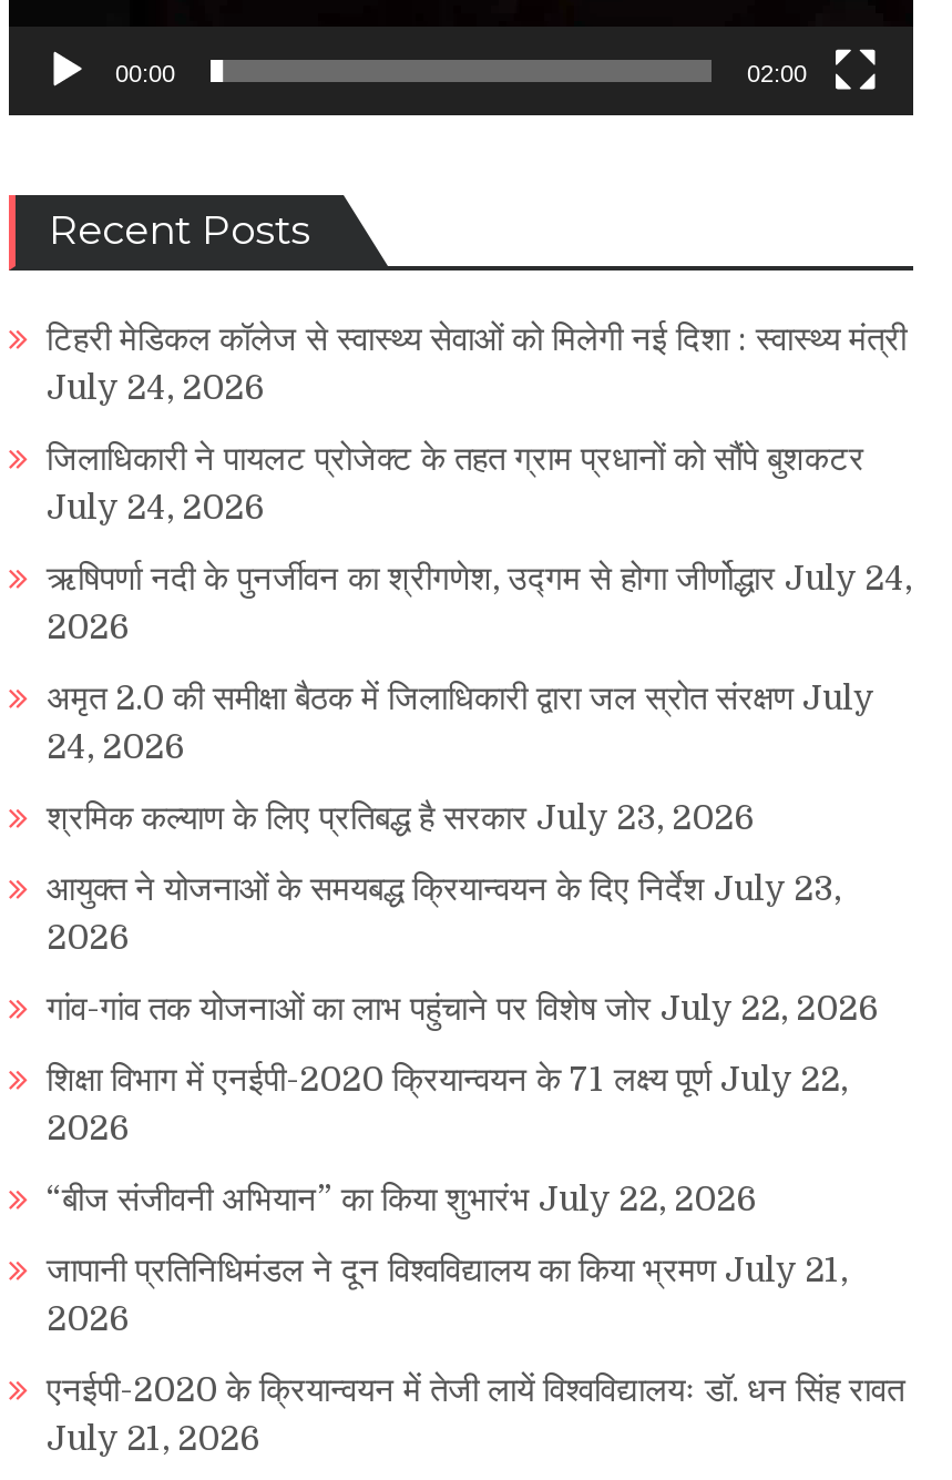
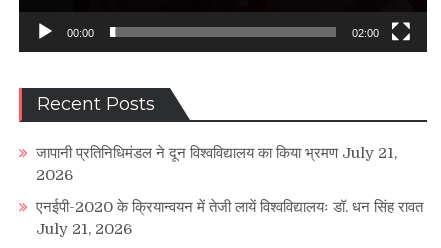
[47,318,911,1218] टिहरी मेडिकल कॉलेज से स्वास्थ्य सेवाओं को मिलेगी नई दिशा : स्वास्थ्य मंत्री | July 24, 2026 | जिलाधिकारी ने पायलट प्रोजेक्ट के तहत ग्राम प्रधानों को सौंपे बुशकटर | July 24, 2026 | ऋषिपर्णा नदी के पुनर्जीवन का श्रीगणेश, उद्गम से होगा जीर्णोद्धार July 24, | 2026 | अमृत 2.0 की समीक्षा बैठक में जिलाधिकारी द्वारा जल स्रोत संरक्षण July | 24, 2026 | श्रमिक कल्याण के लिए प्रतिबद्ध है सरकार July 23, 2026 | आयुक्त ने योजनाओं के समयबद्ध क्रियान्वयन के दिए निर्देश July 23, | 2026 | गांव-गांव तक योजनाओं का लाभ पहुंचाने पर विशेष जोर July 22, 2026 | शिक्षा विभाग में एनईपी-2020 क्रियान्वयन के 71 लक्ष्य पूर्ण July 22, | 2026 | “बीज संजीवनी अभियान” का किया शुभारंभ July 22, 2026 -> none

